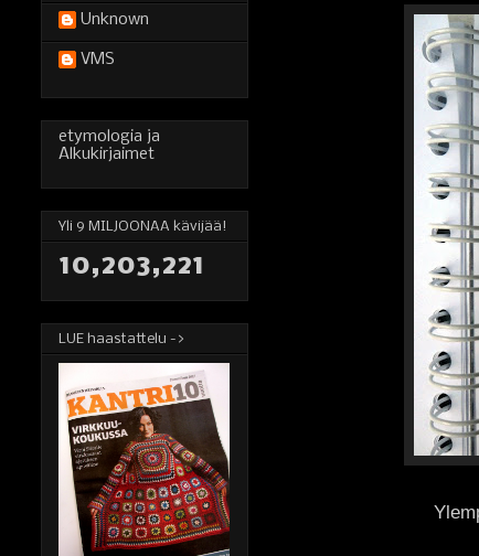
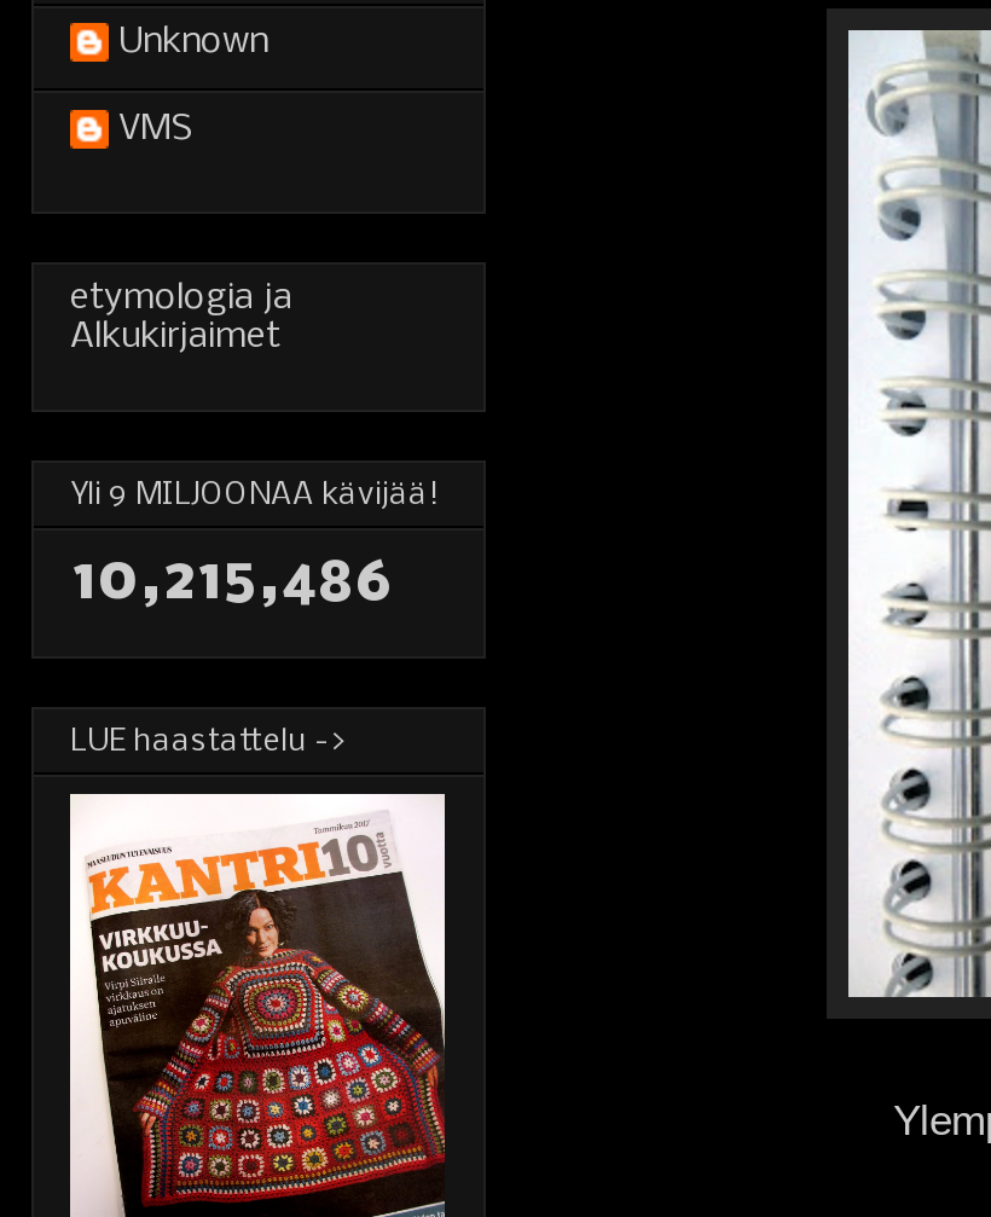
[58,251,204,281] 10,203,221 -> [70,549,392,615] 10,215,486

